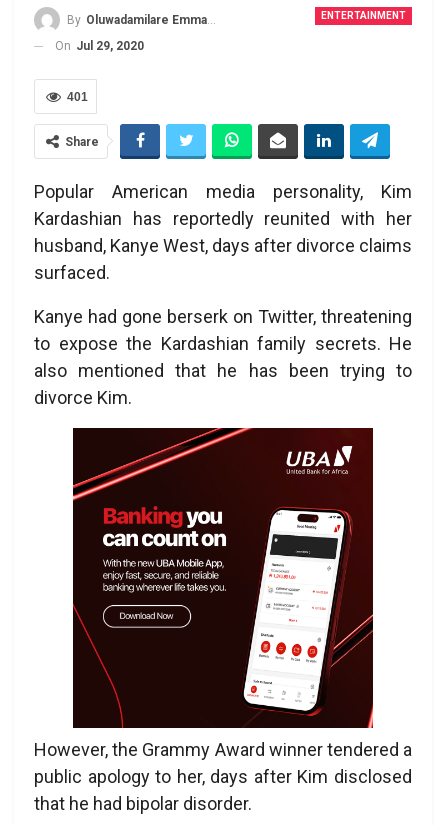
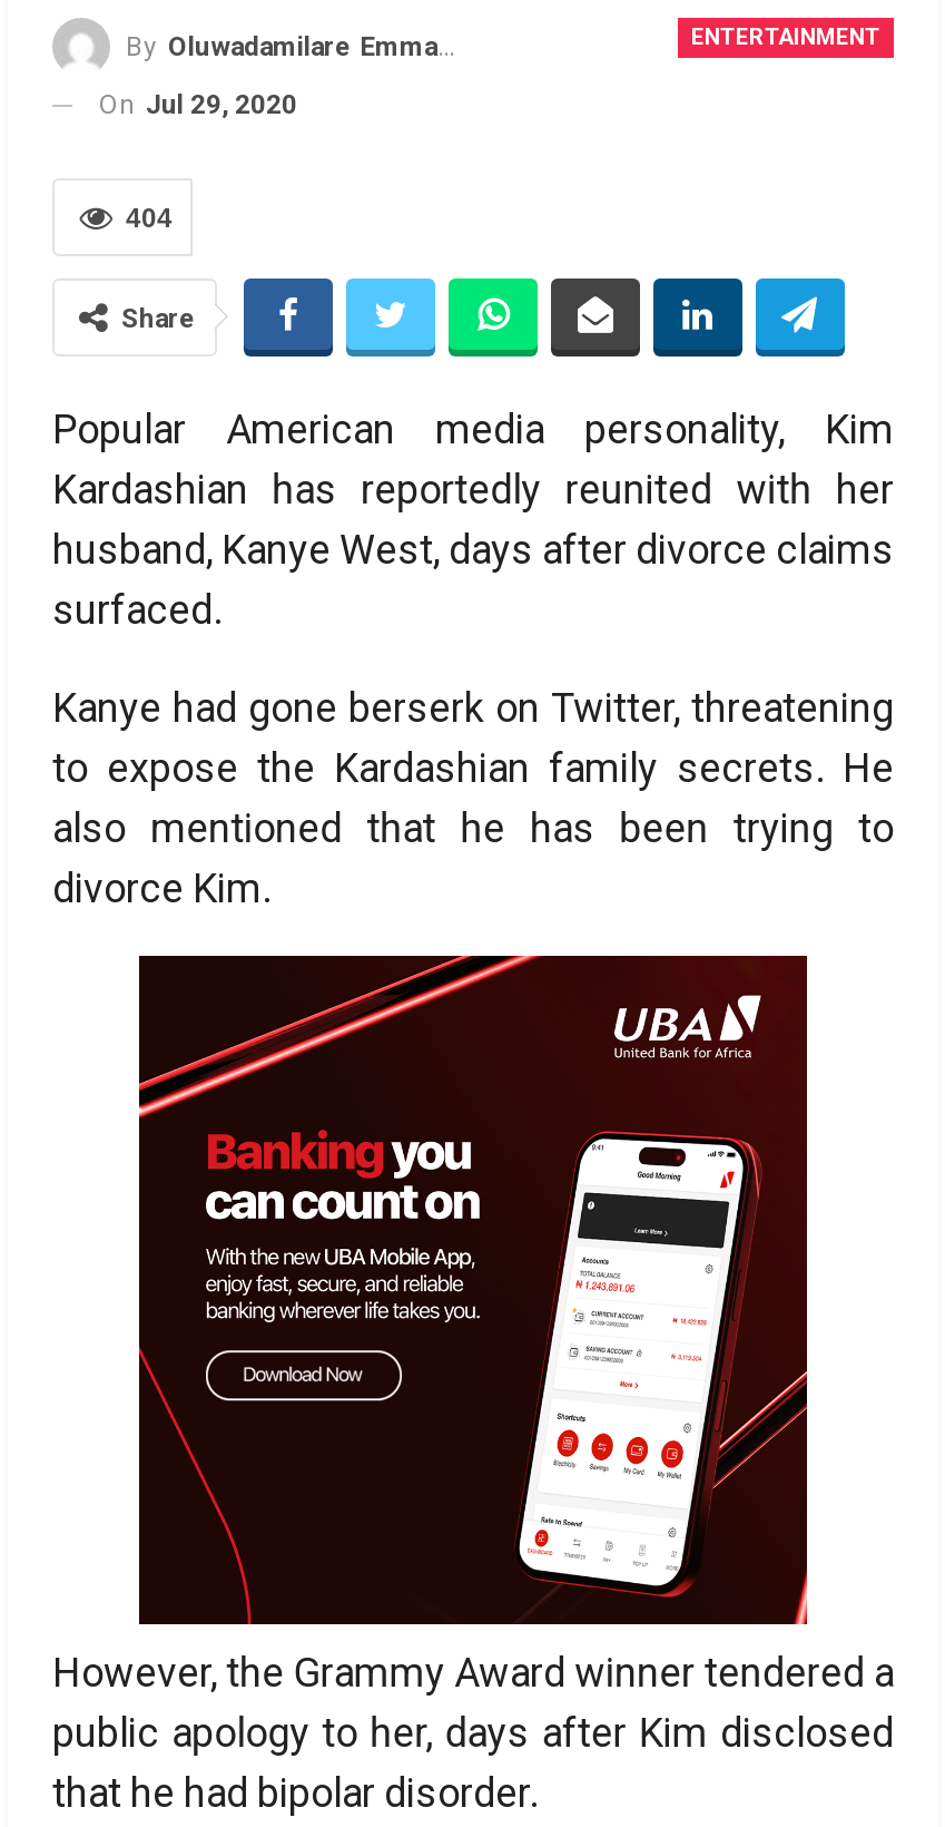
[67,90,88,104] 401 -> [126,202,173,233] 404

